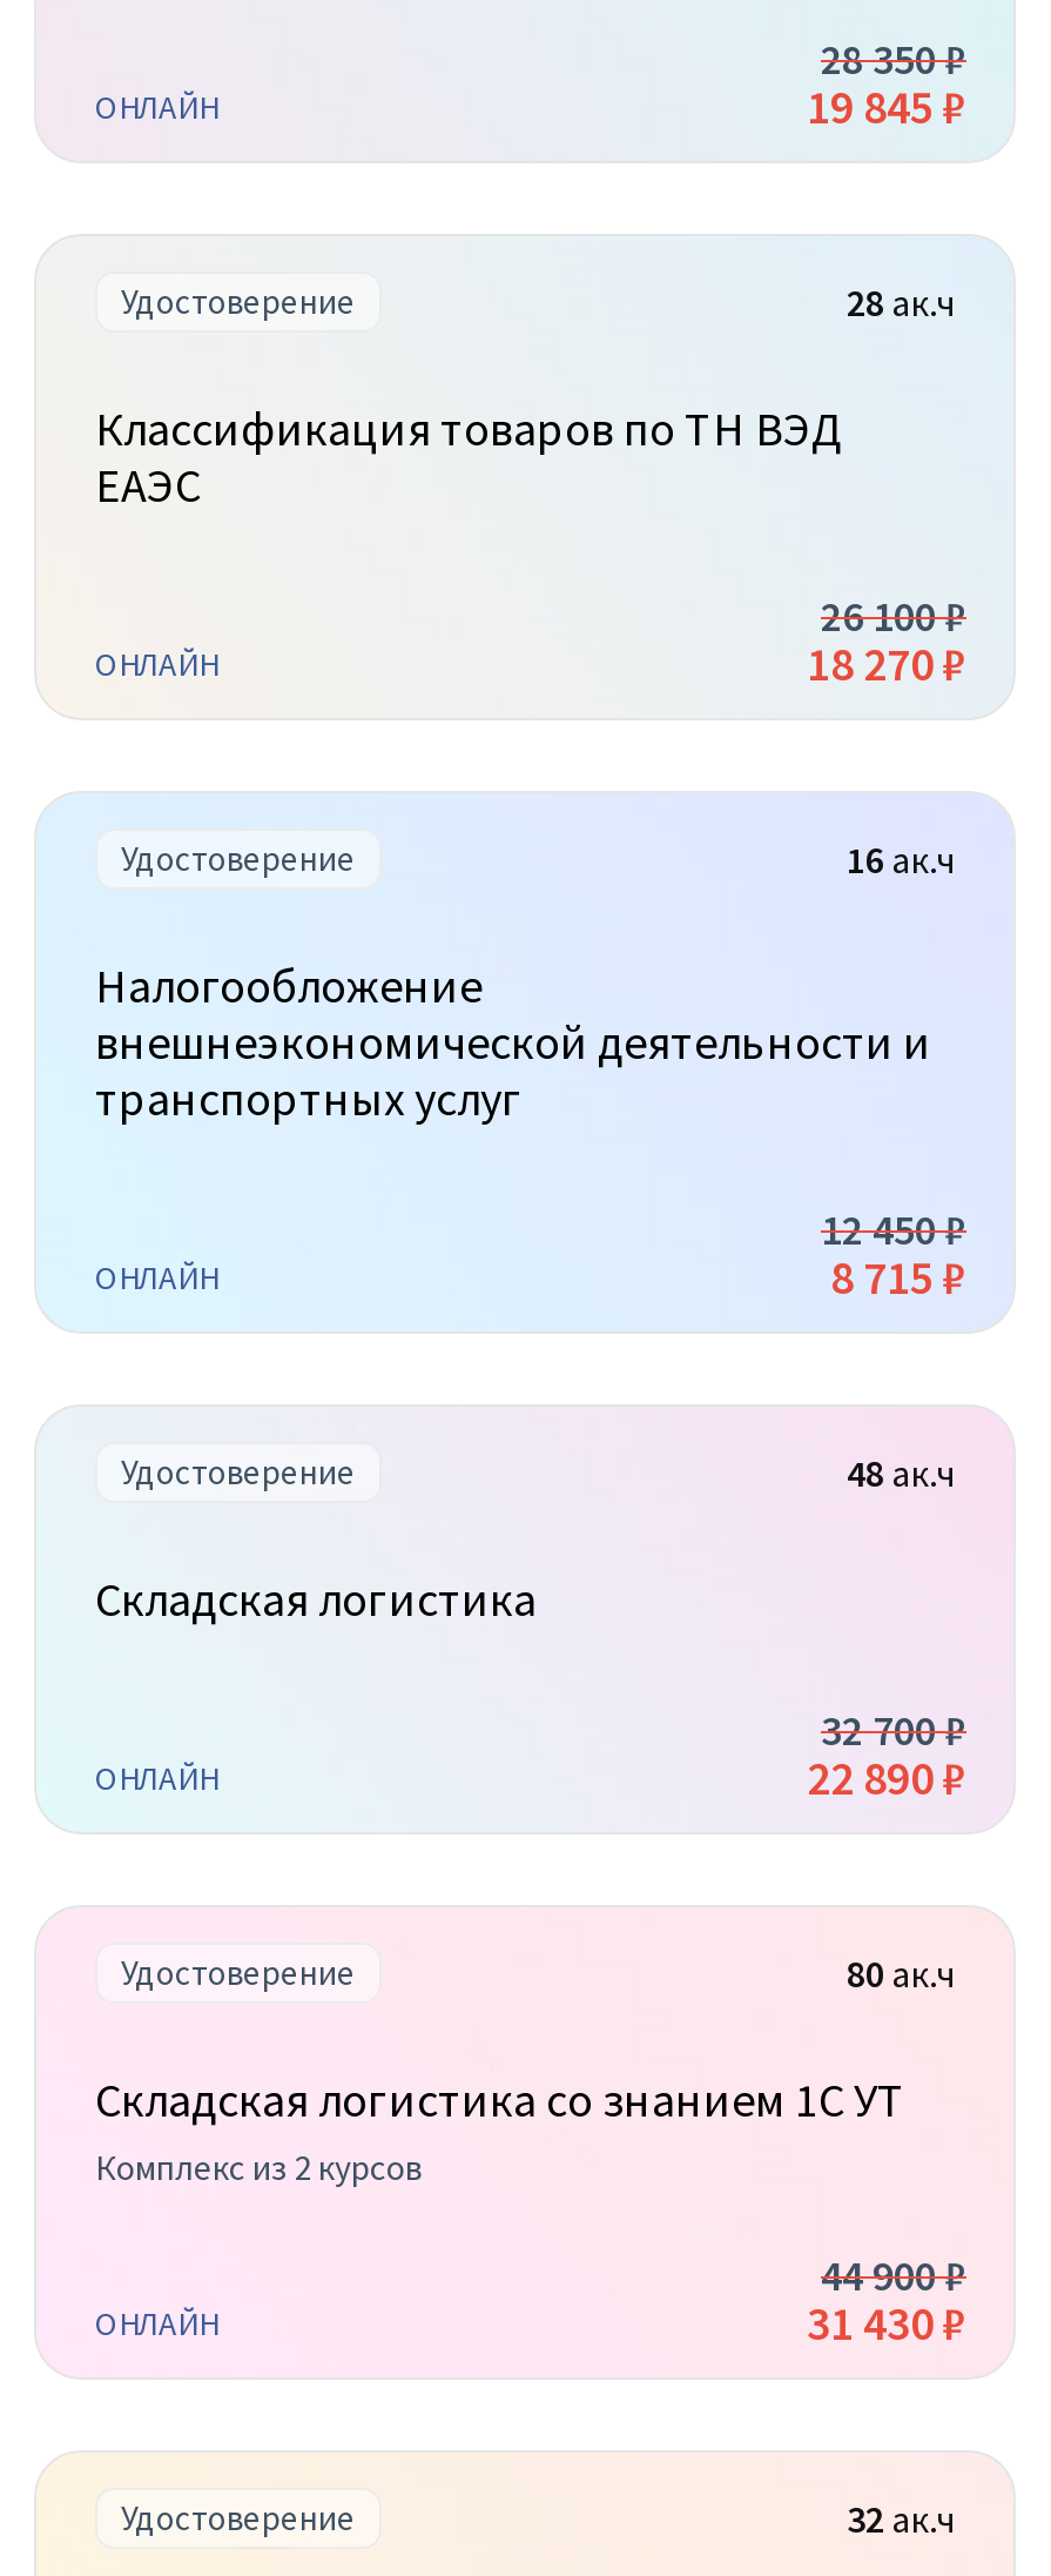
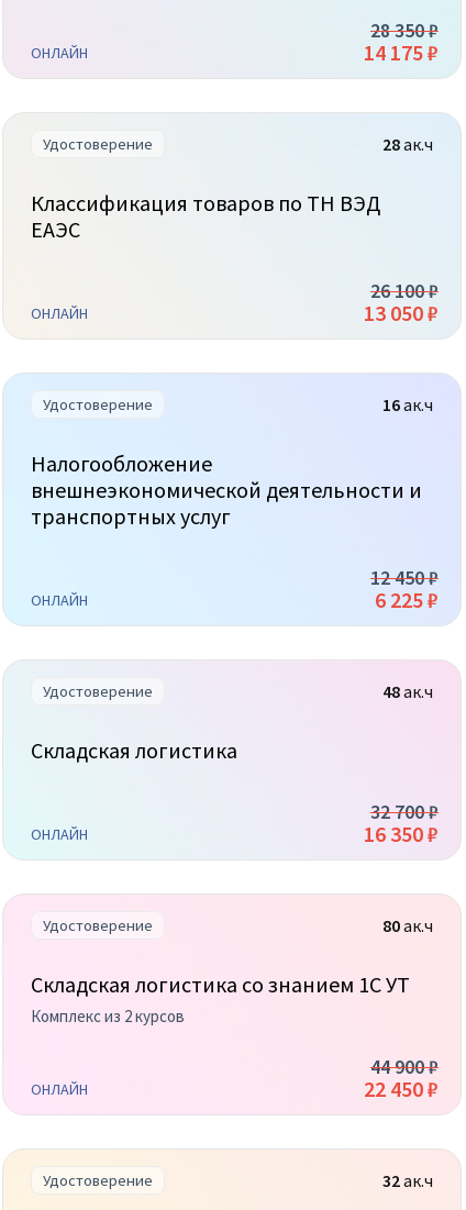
[807,76,966,135] 19 845 ₽ -> [364,38,439,66] 14 175 ₽
[807,633,966,692] 18 270 ₽ -> [364,299,439,326] 13 050 ₽
[830,1247,966,1305] 8 715 ₽ -> [375,586,439,613] 6 225 ₽
[807,1747,966,1806] 22 890 ₽ -> [364,820,439,847] 16 350 ₽
[807,2293,966,2351] 31 430 ₽ -> [364,1075,439,1102] 22 450 ₽

